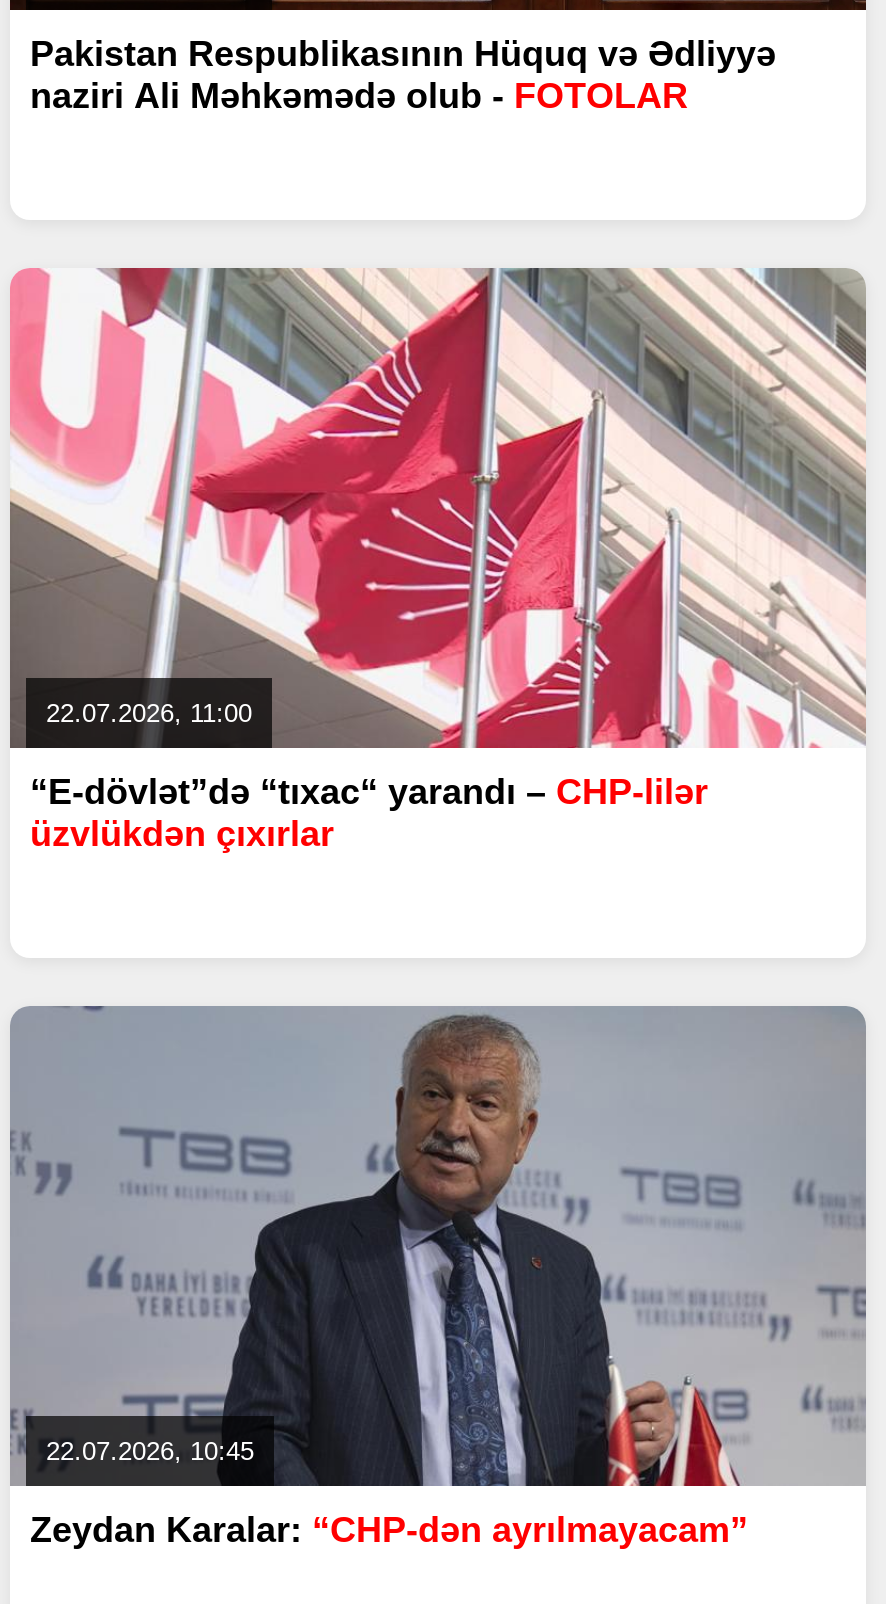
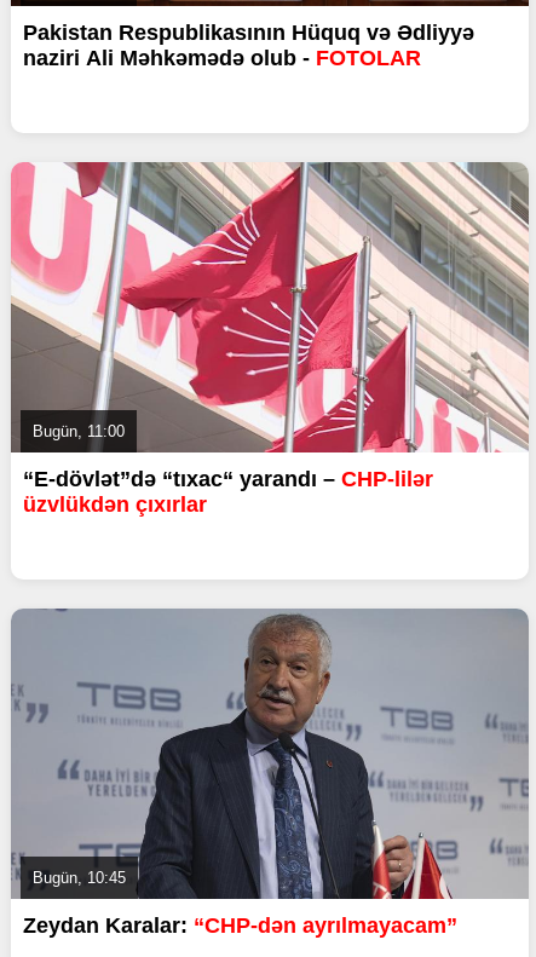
[46,698,252,728] 22.07.2026, 11:00 -> [33,422,125,440] Bugün, 11:00
[46,1436,254,1466] 22.07.2026, 10:45 -> [33,869,126,887] Bugün, 10:45

